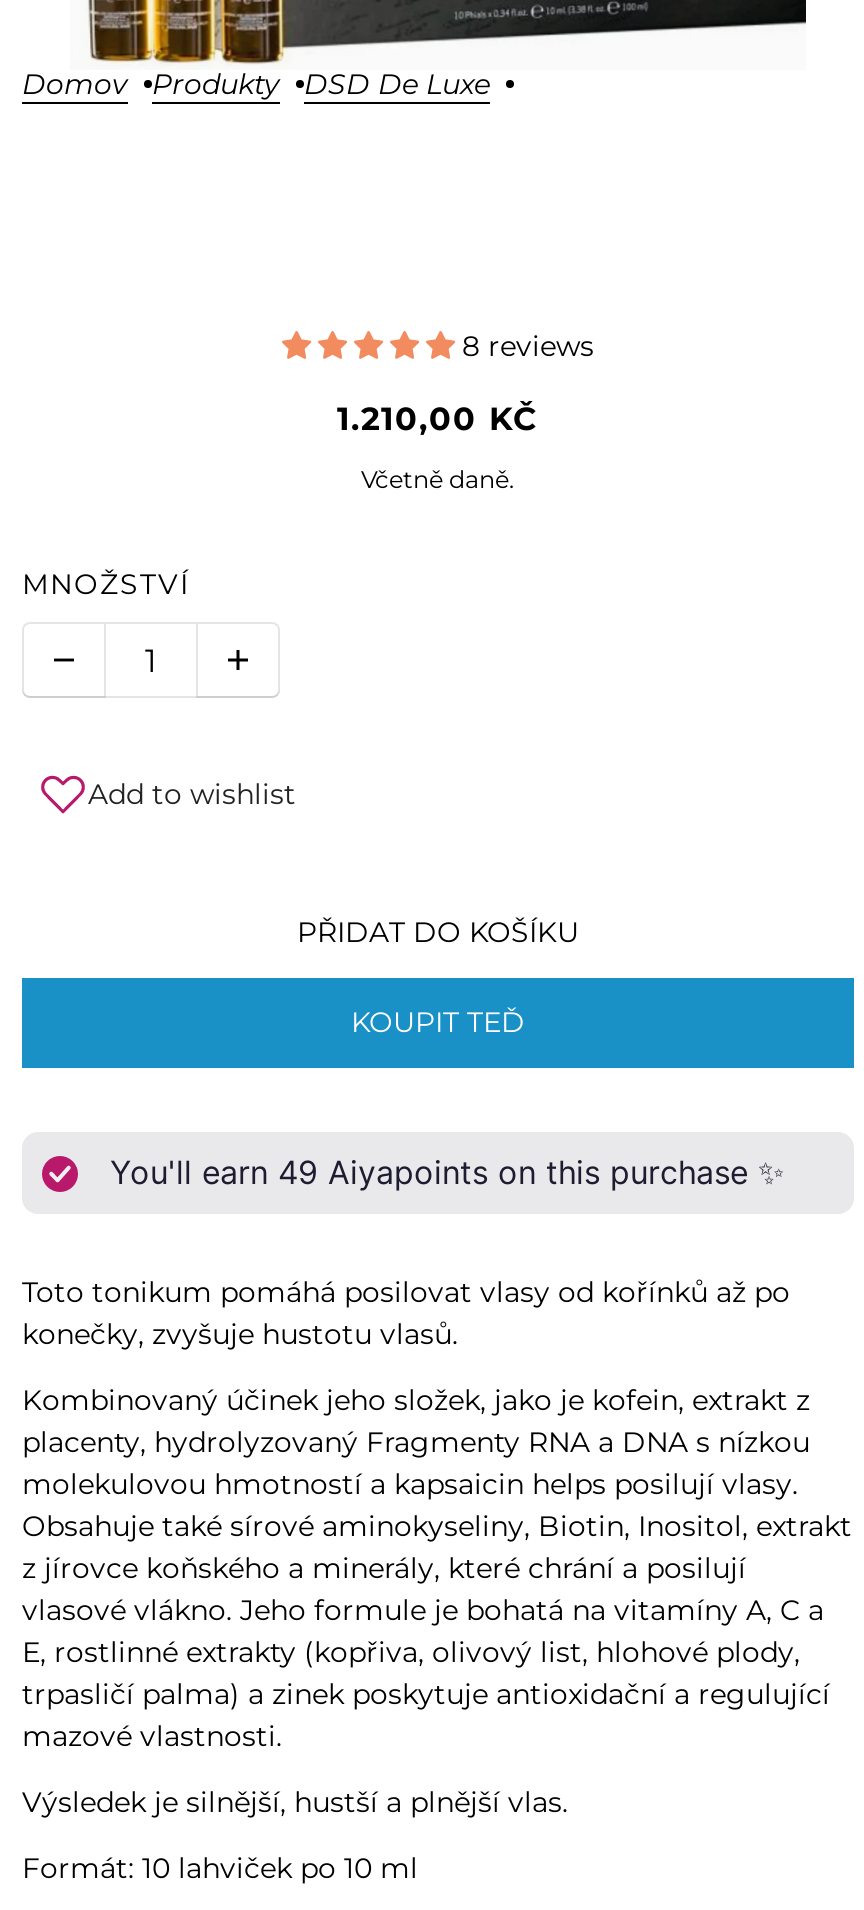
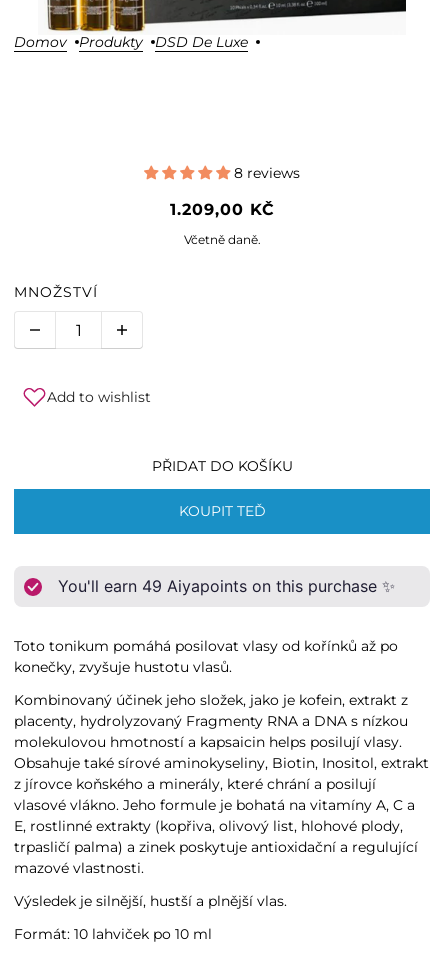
[337,400,539,438] 1.210,00 KČ -> [169,200,274,219] 1.209,00 KČ

